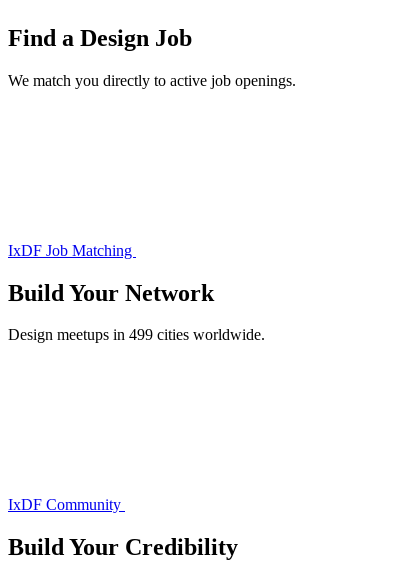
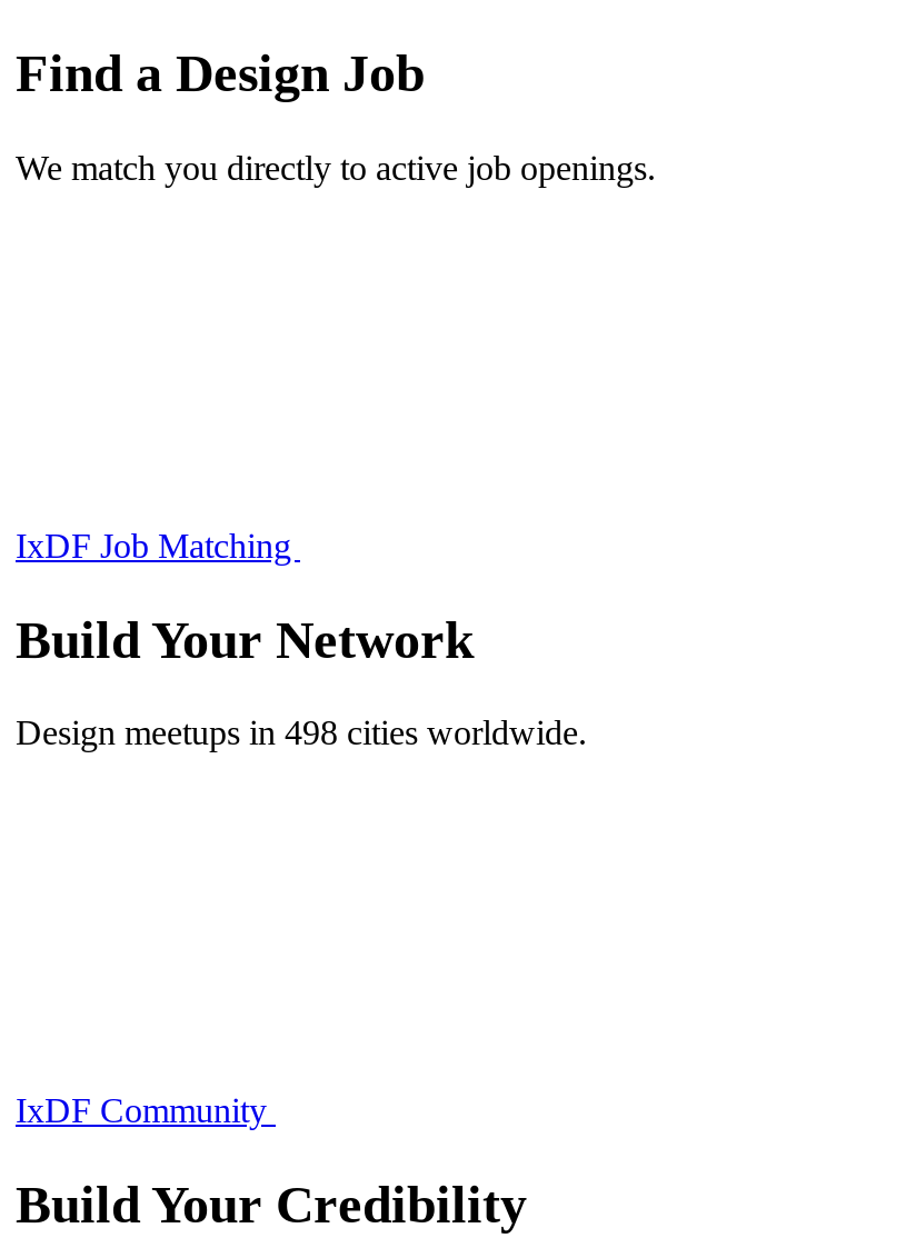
[8,326,265,343] Design meetups in 499 cities worldwide. -> [16,714,587,752] Design meetups in 498 cities worldwide.

